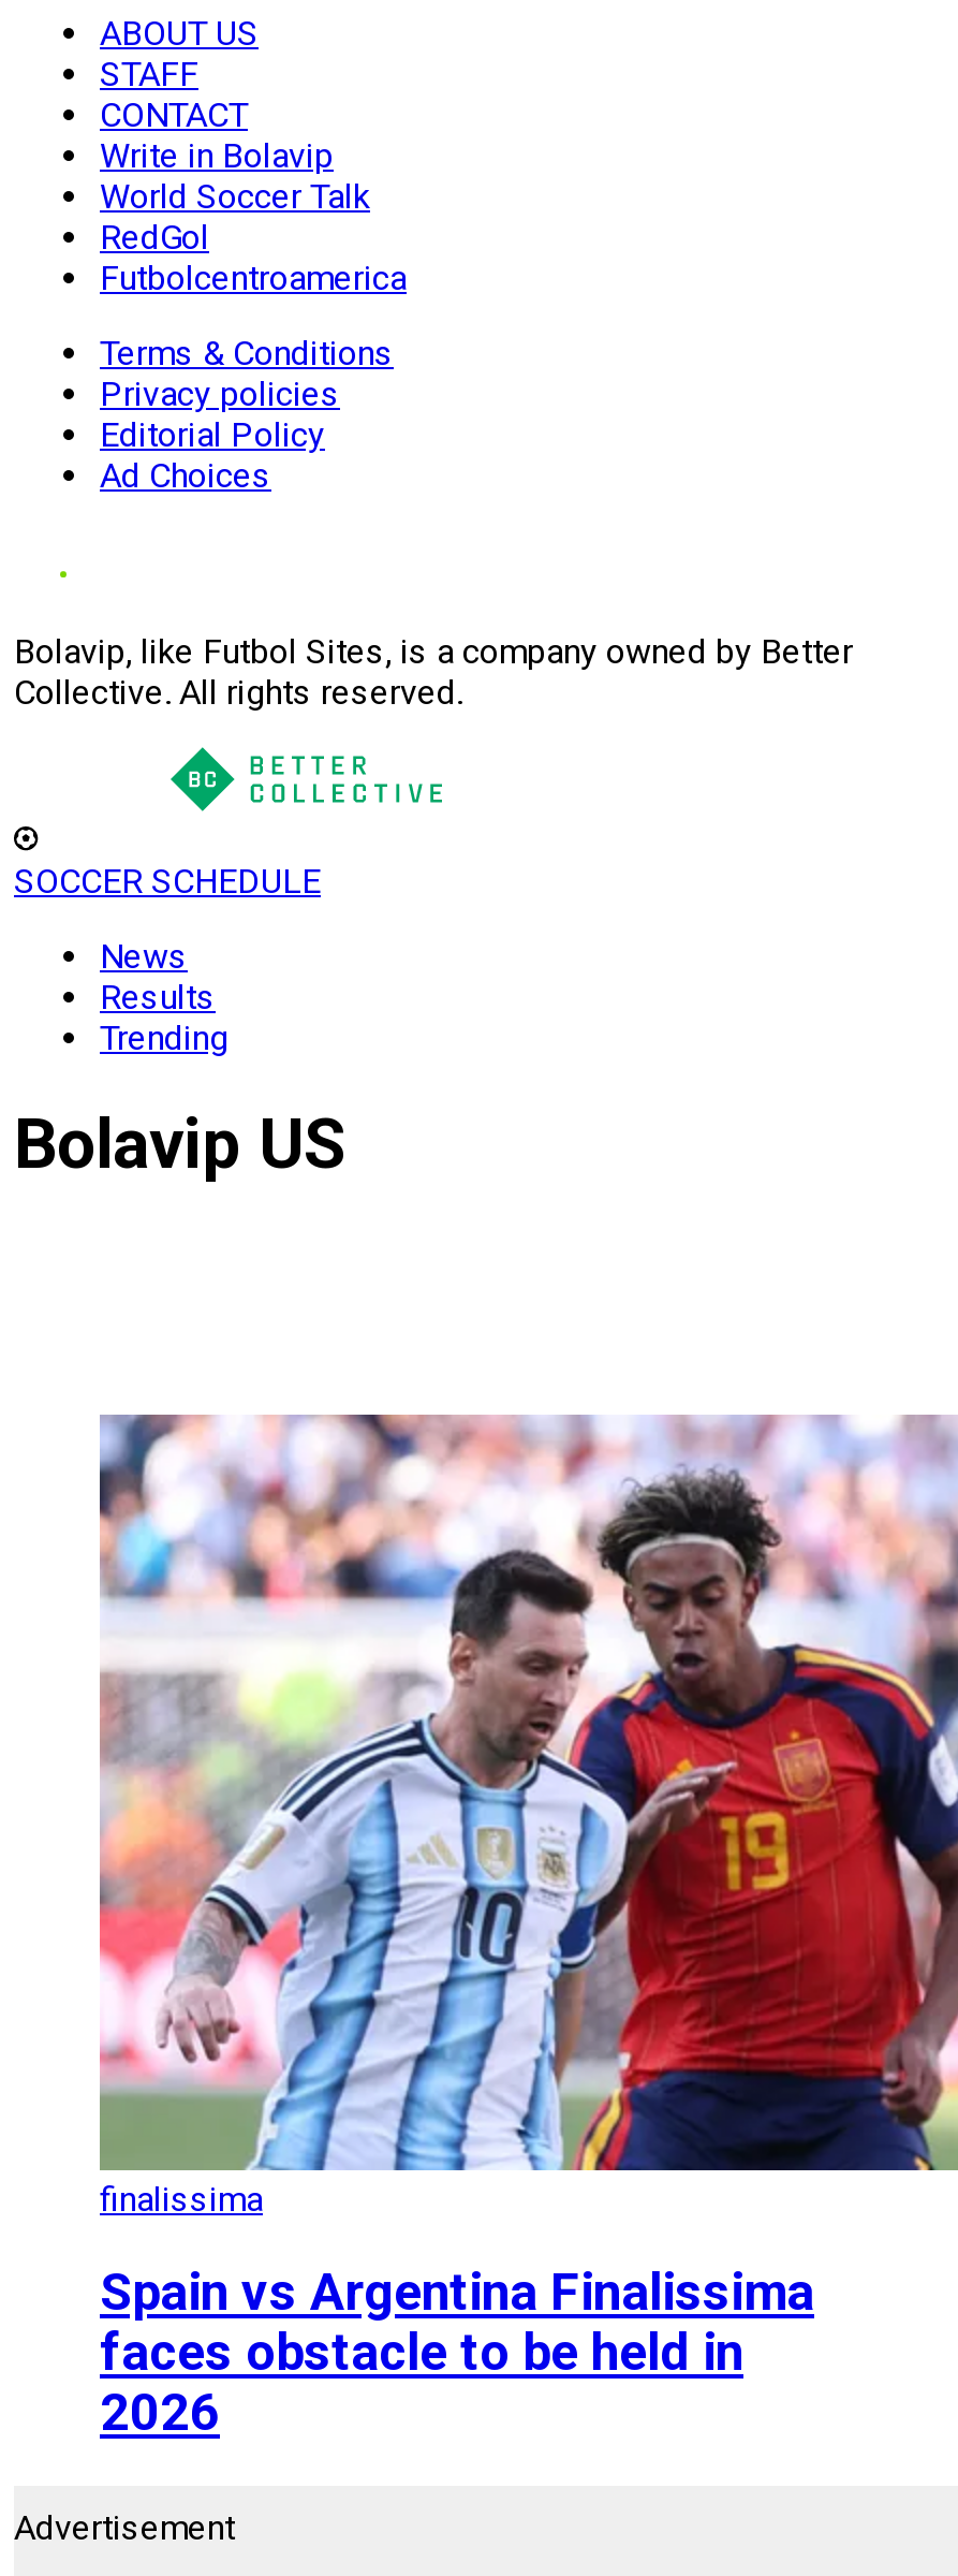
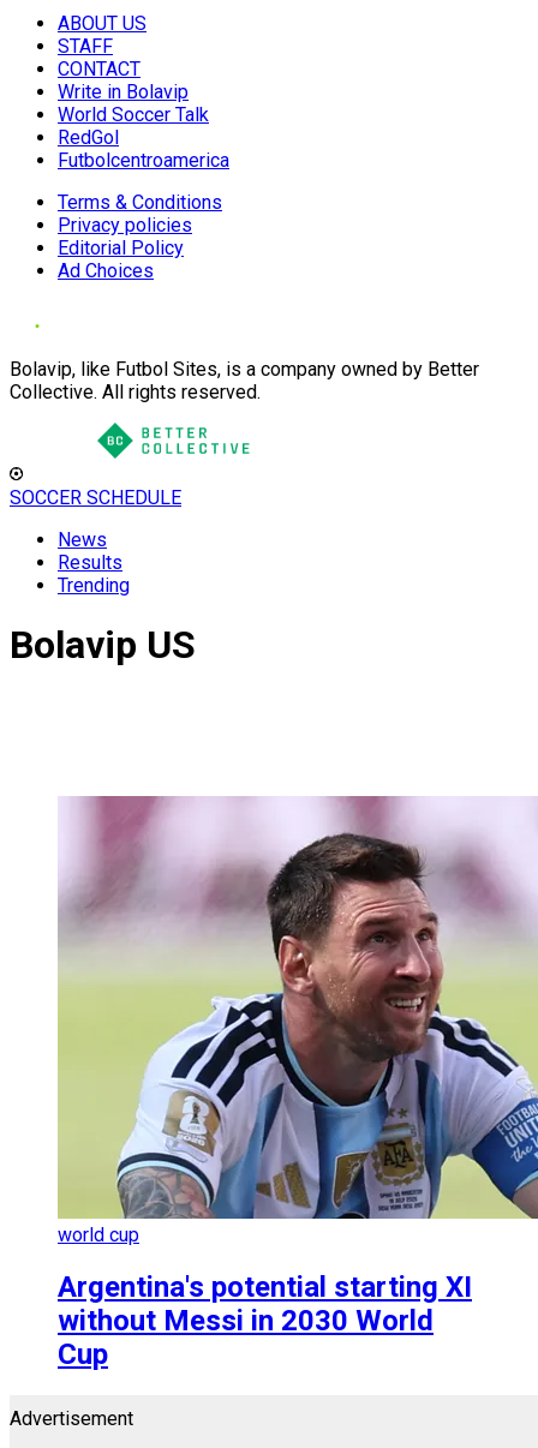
[98,1413,952,2221] [image] | finalissima -> [56,795,534,1247] [image] | world cup
[100,2263,814,2444] Spain vs Argentina Finalissima | faces obstacle to be held in | 2026 -> [58,1271,472,1372] Argentina's potential starting XI | without Messi in 2030 World | Cup

